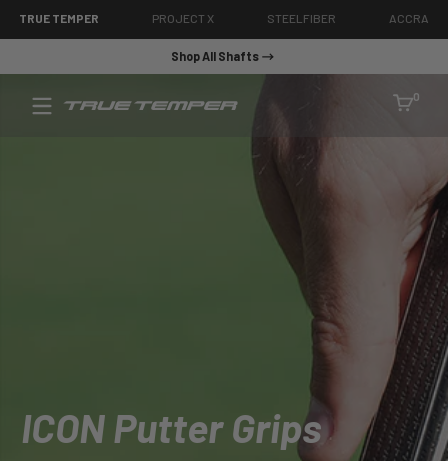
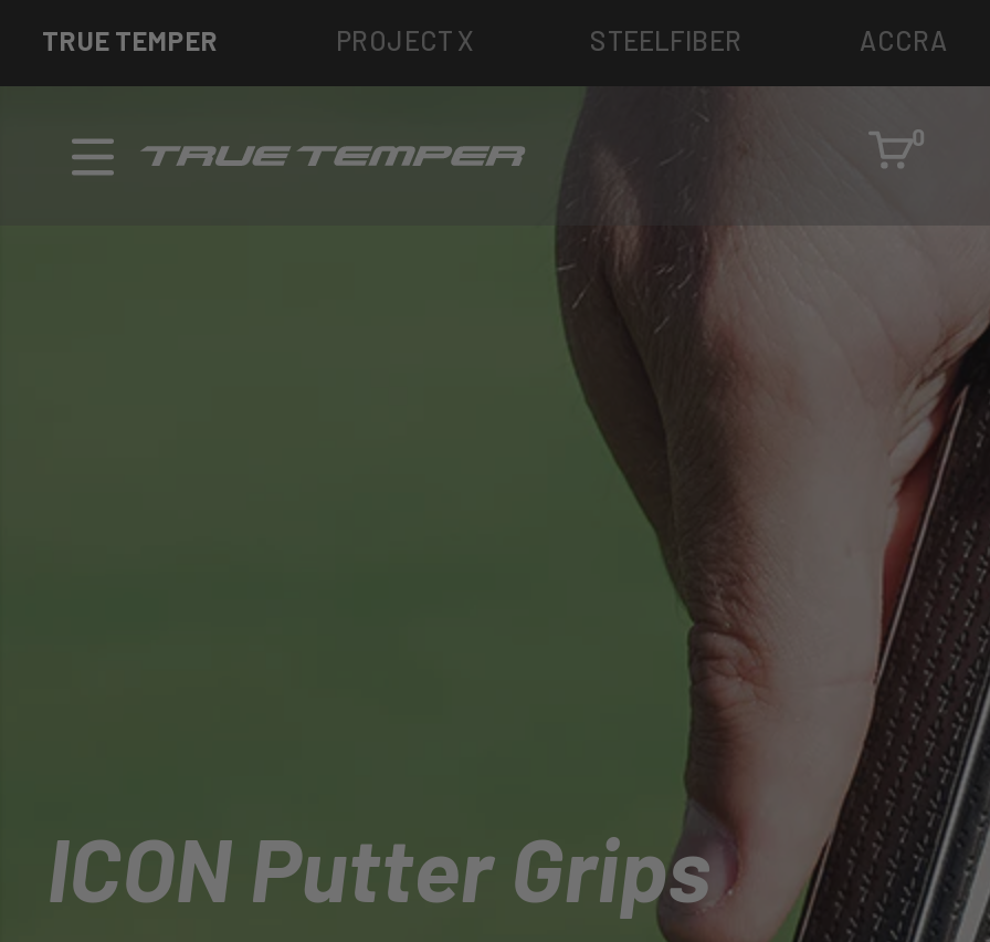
[171,49,259,63] Shop All Shafts -> none

